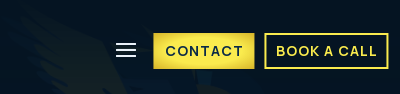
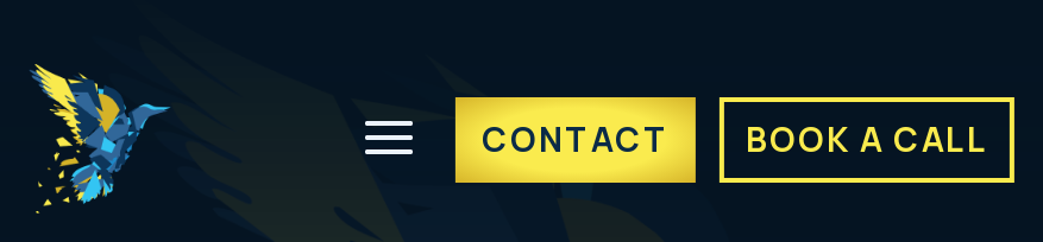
none -> [31,64,169,209] [image]

